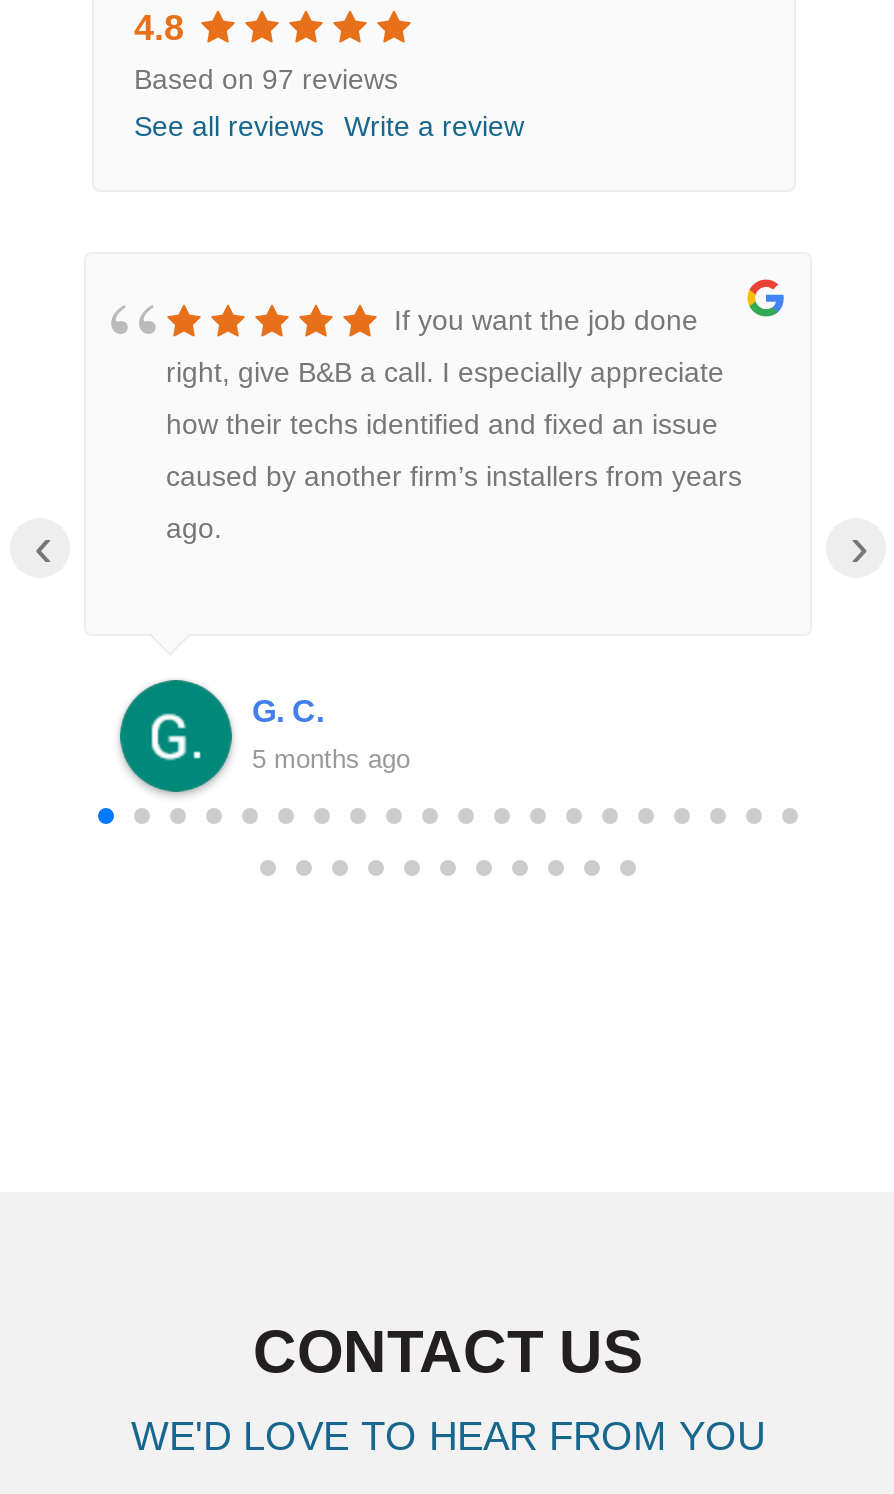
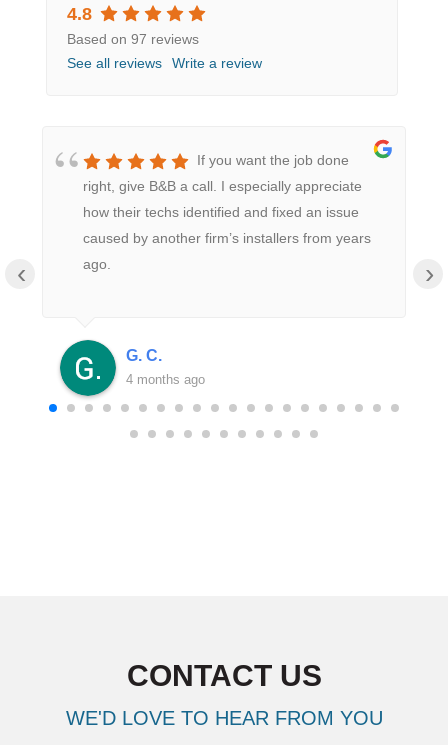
[252,744,410,774] 5 months ago -> [126,372,205,387] 4 months ago

